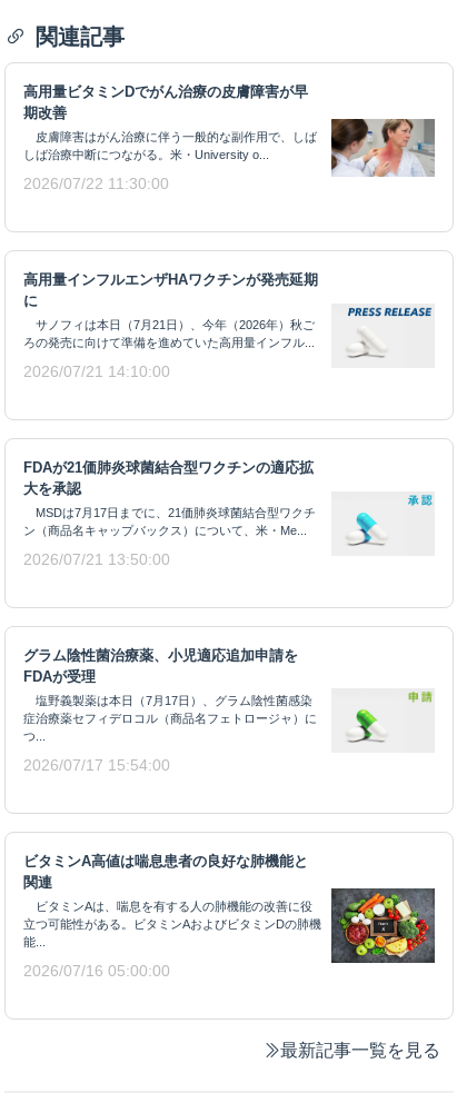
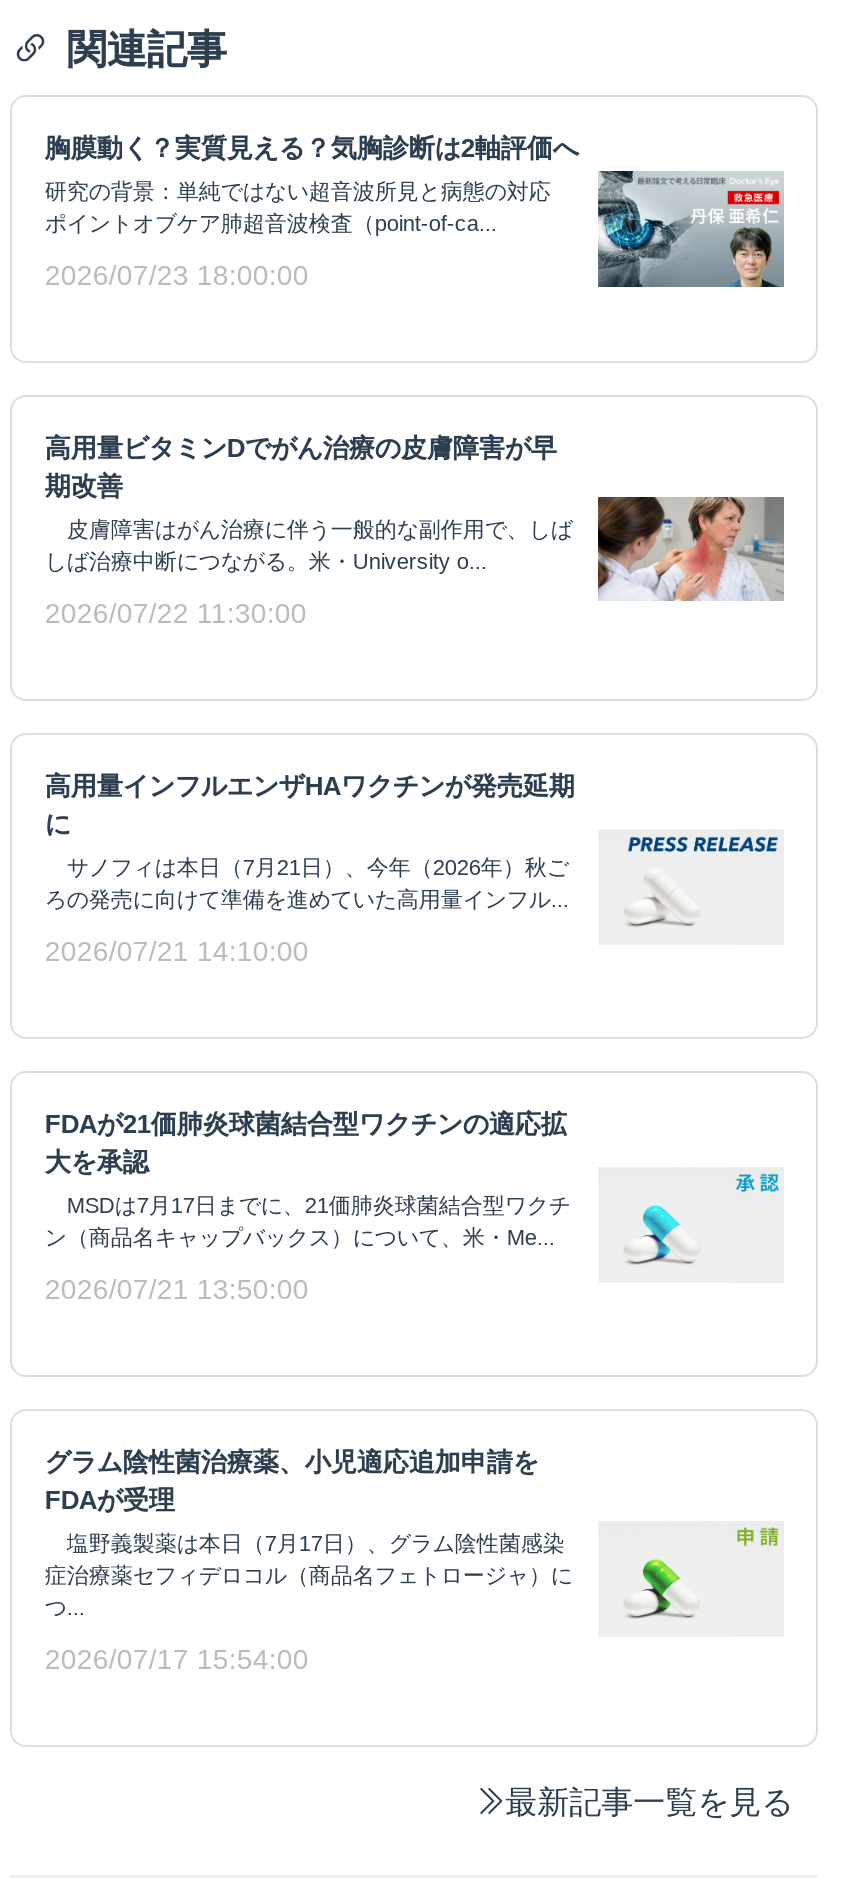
none -> [45,133,784,291] [image] | 胸膜動く？実質見える？気胸診断は2軸評価へ | 研究の背景：単純ではない超音波所見と病態の対応 | ポイントオブケア肺超音波検査（point-of-ca... | 2026/07/23 18:00:00
moved [24,83,436,774] -> [45,433,786,1675]: [image] | 高用量ビタミンDでがん治療の皮膚障害が早 | 期改善 | ... | つ... | 2026/07/17 15:54:00
[24,853,436,980] [image] | ビタミンA高値は喘息患者の良好な肺機能と | 関連 | ビタミンAは、喘息を有する人の肺機能の改善に役 | 立つ可能性がある。ビタミンAおよびビタミンDの肺機 | 能... | 2026/07/16 05:00:00 -> none

